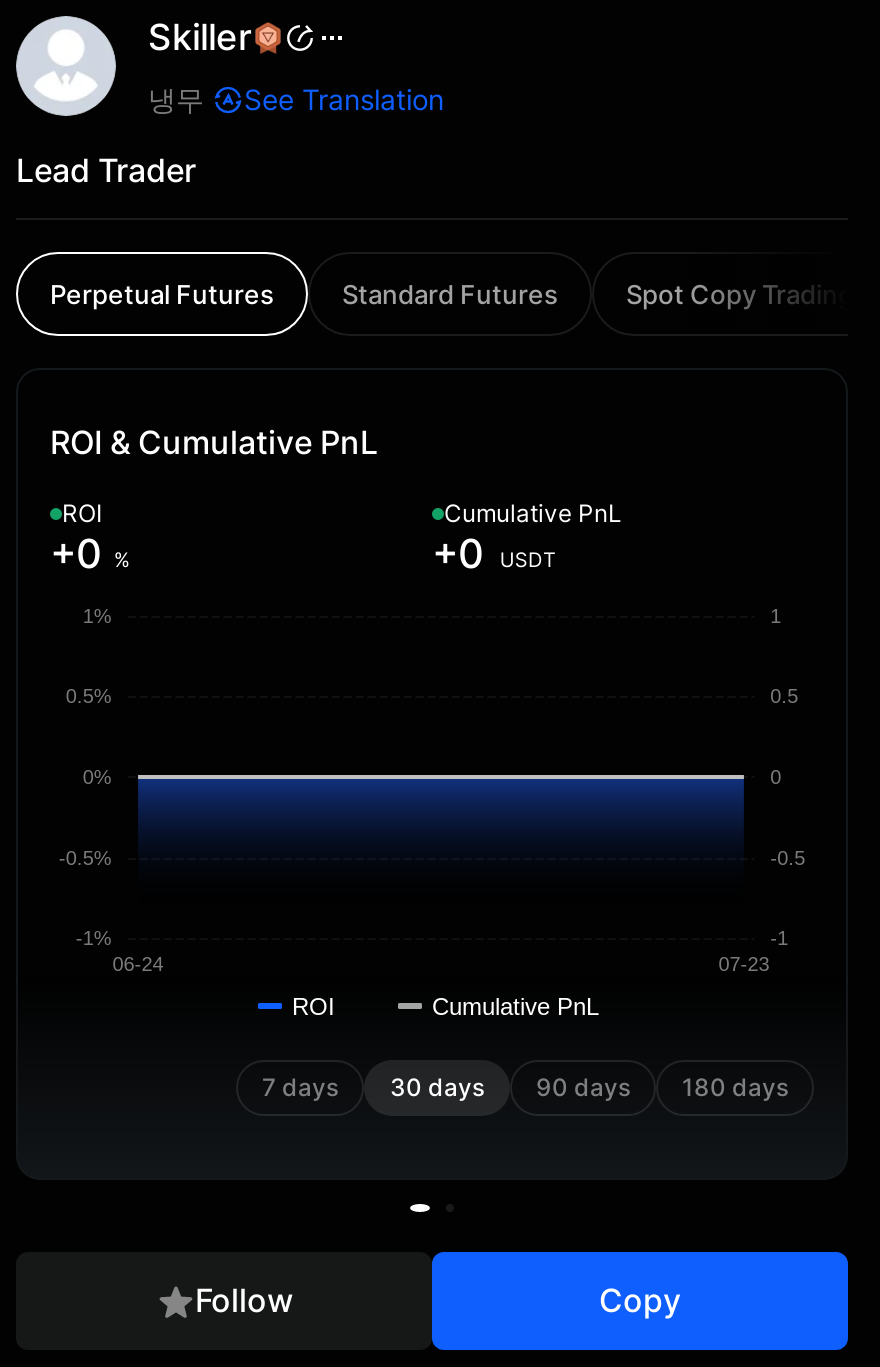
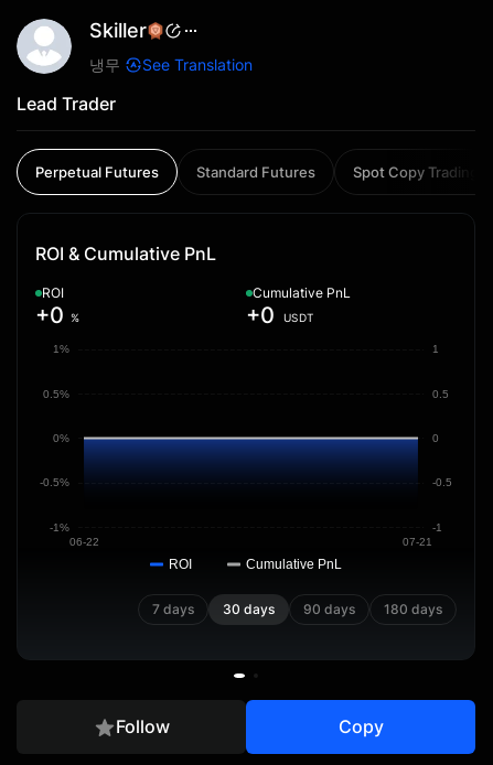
[113,953,164,975] 06-24 -> [69,535,99,547] 06-22
[718,953,769,975] 07-23 -> [403,535,433,547] 07-21

